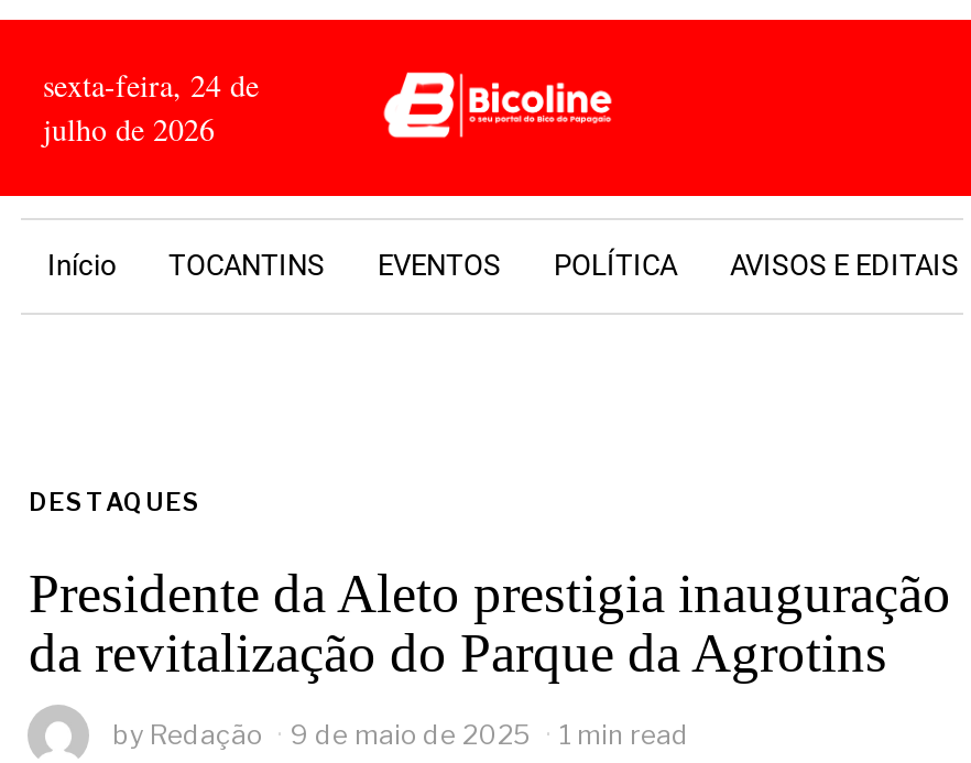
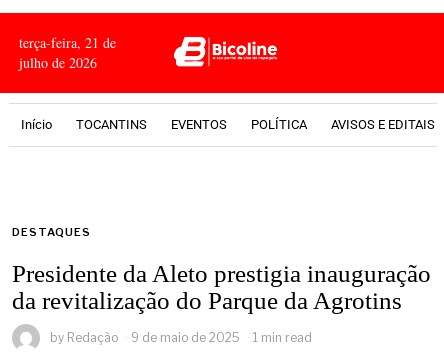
[43,64,259,106] sexta-feira, 24 de -> [19,33,116,52] terça-feira, 21 de

